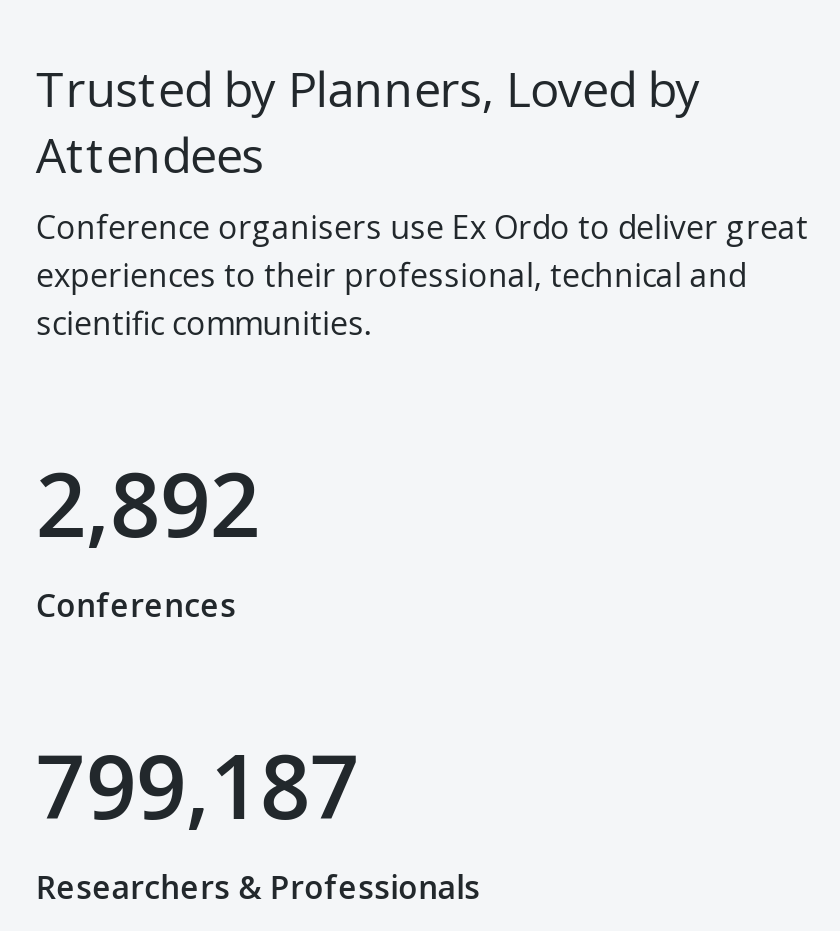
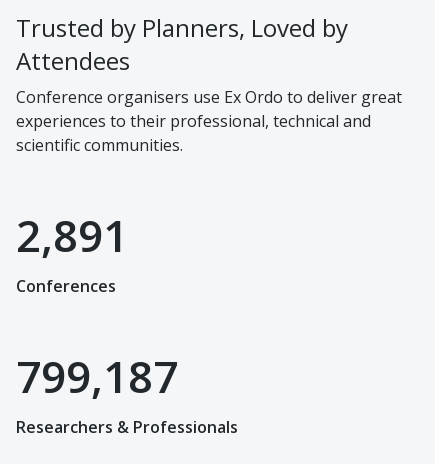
[36,444,260,564] 2,892 -> [16,205,128,265] 2,891

